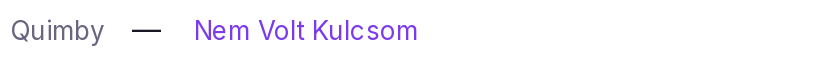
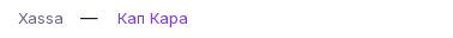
[10,14,104,46] Quimby -> [18,8,64,27] Xassa
[194,14,418,46] Nem Volt Kulcsom -> [117,8,188,27] Кап Кара

